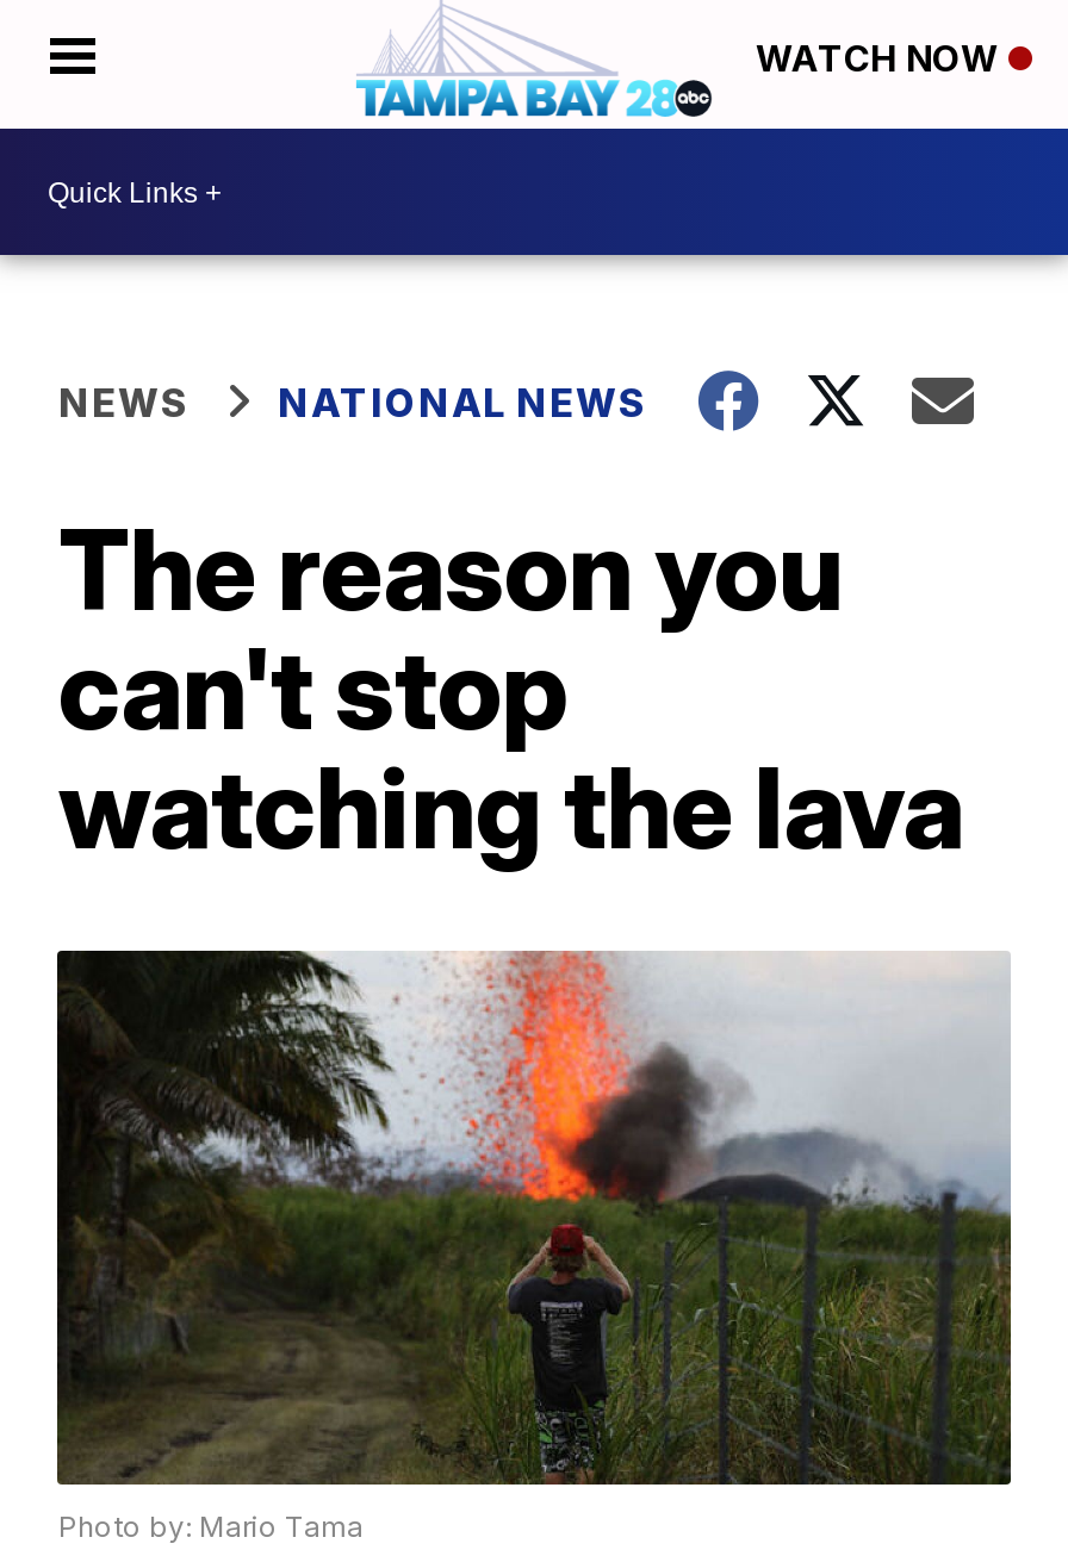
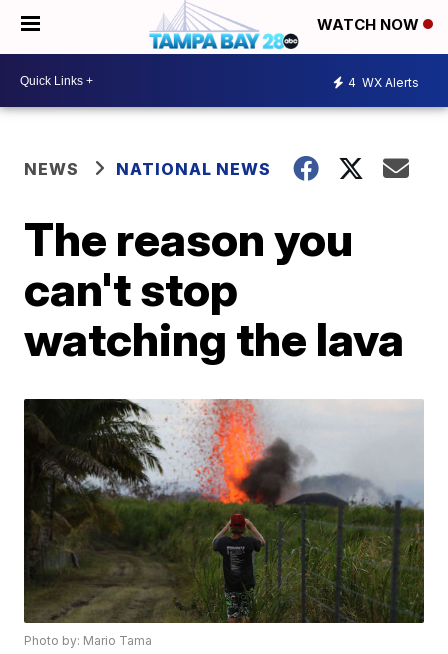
none -> [348,74,419,89] 4 WX Alerts

